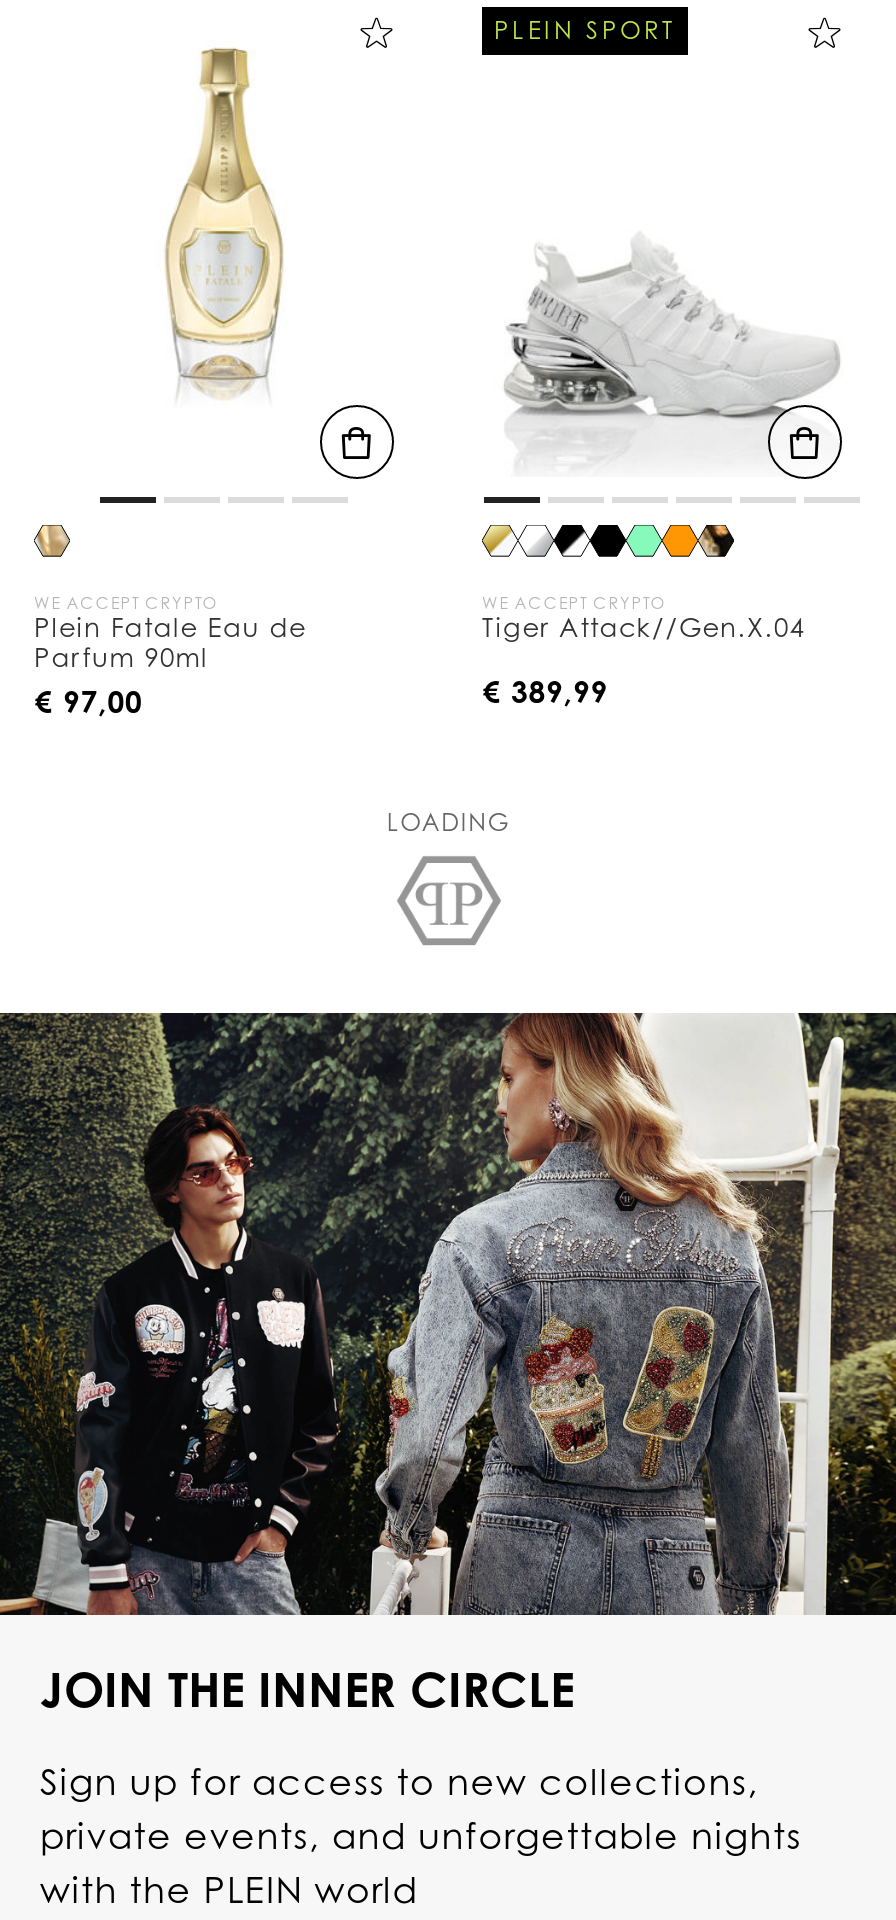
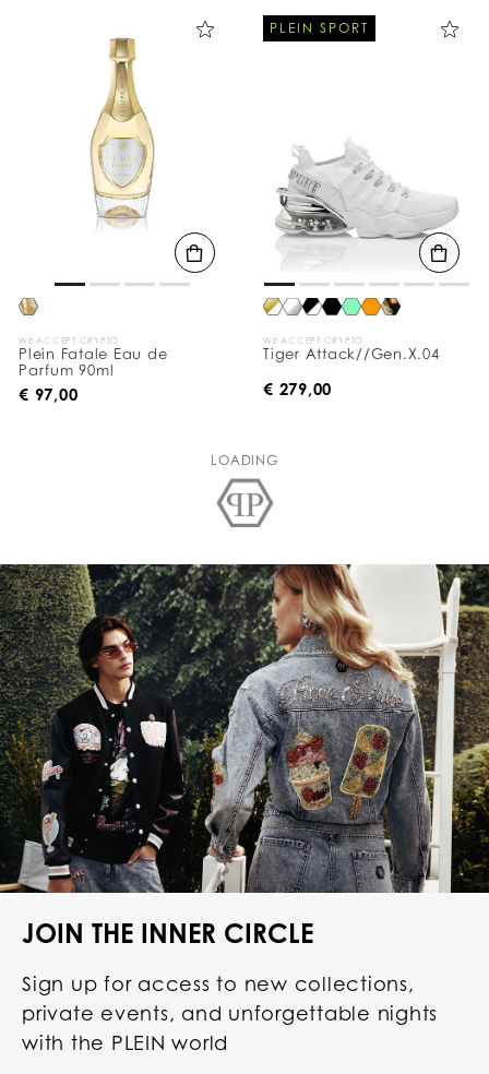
[482,674,608,710] € 389,99 -> [263,379,332,399] € 279,00

